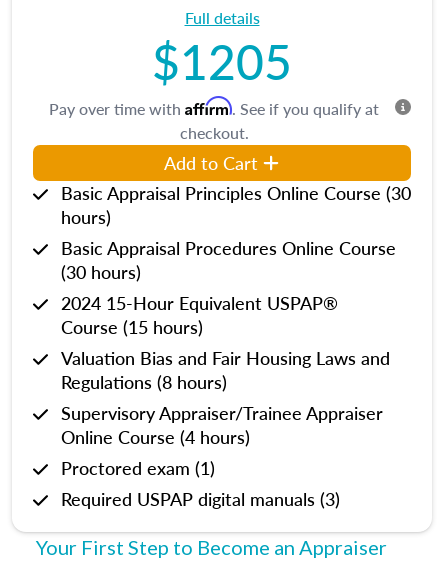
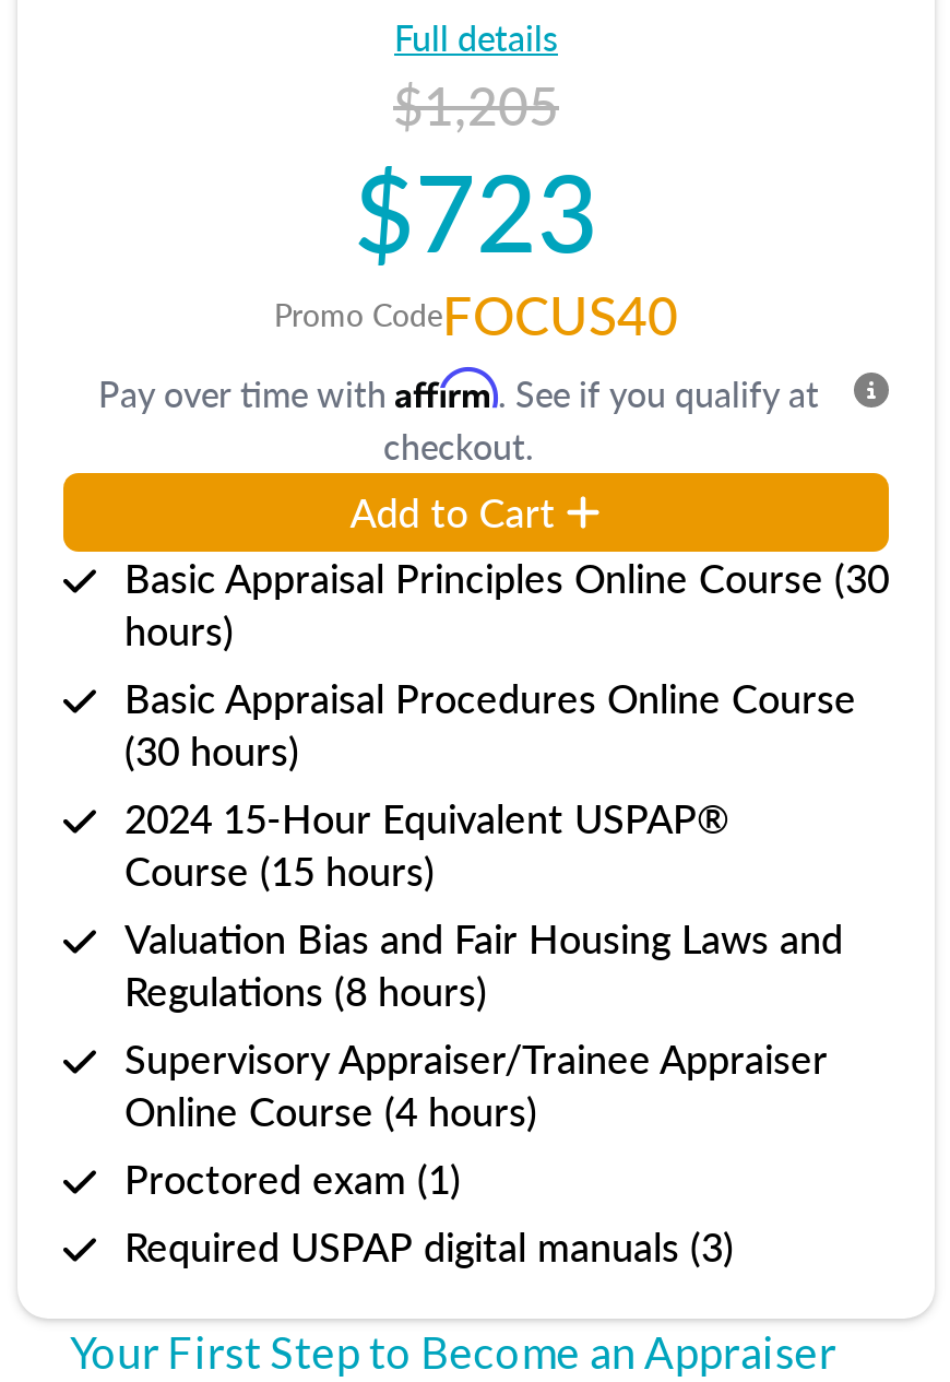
[152,26,292,94] $1205 -> [274,67,678,351] $1,205 | $723 | Promo CodeFOCUS40

